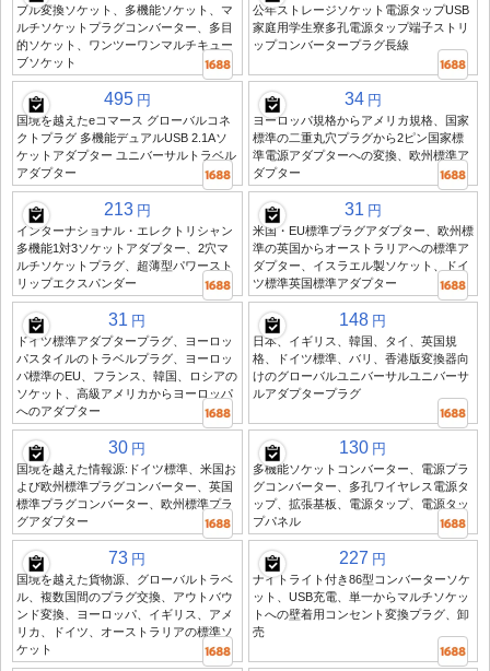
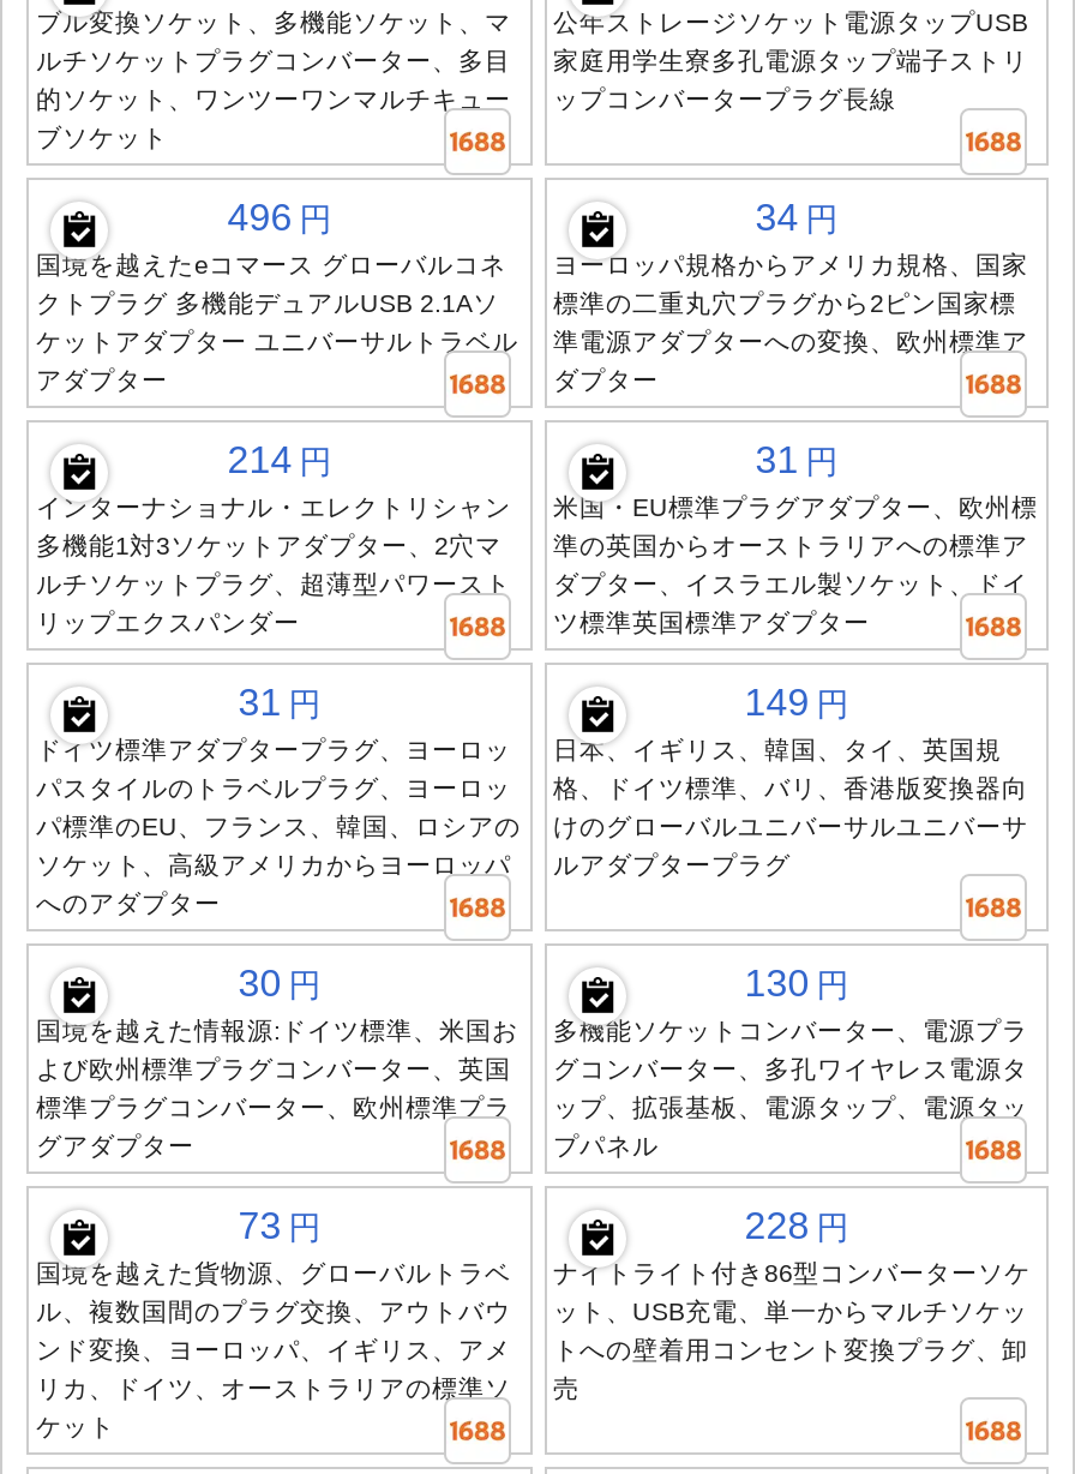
[104,90,151,108] 495 円 -> [227,197,331,238] 496 円
[104,200,151,219] 213 円 -> [227,439,331,480] 214 円
[339,310,386,329] 148 円 -> [744,682,848,723] 149 円
[339,549,386,567] 227 円 -> [744,1205,848,1246] 228 円

